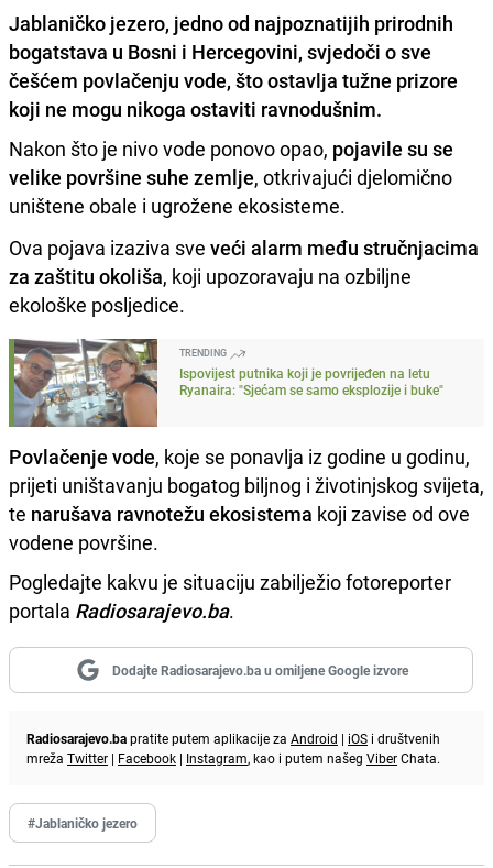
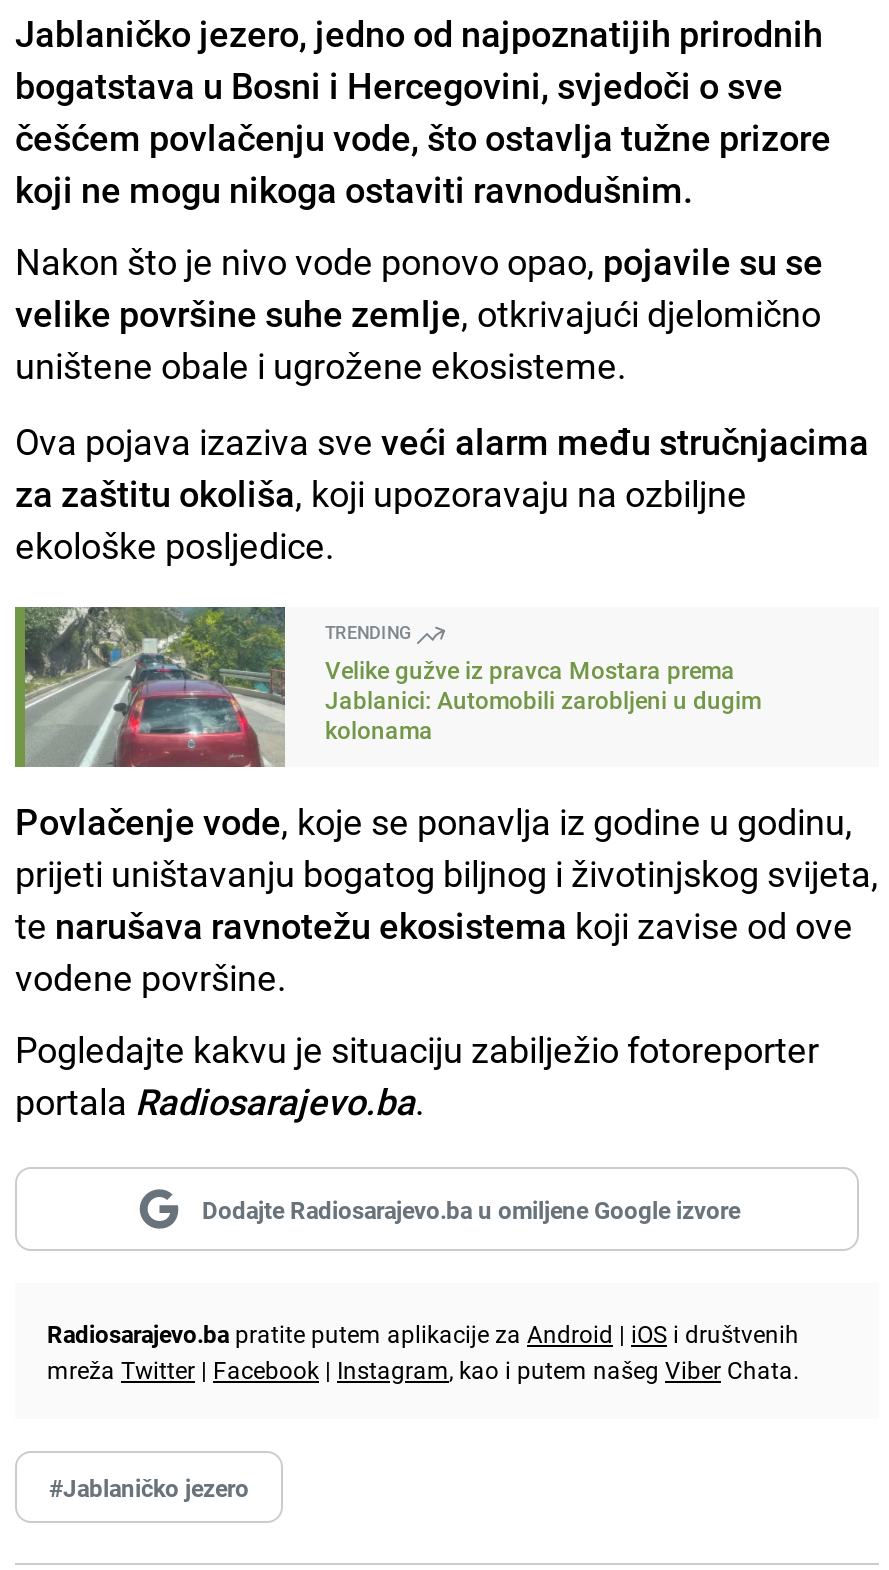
[13,339,443,428] [image] | Ispovijest putnika koji je povrijeđen na letu | Ryanaira: "Sjećam se samo eksplozije i buke" -> [23,605,761,769] [image] | Velike gužve iz pravca Mostara prema | Jablanici: Automobili zarobljeni u dugim | kolonama

